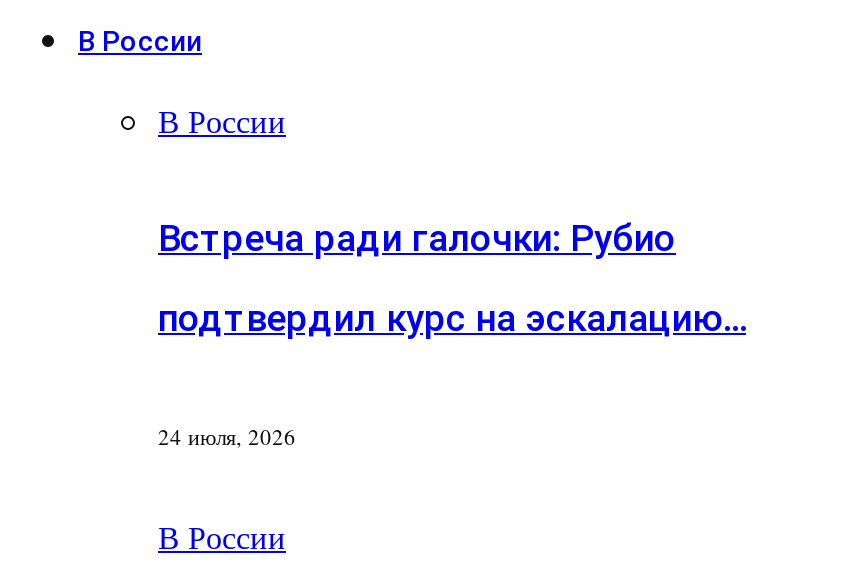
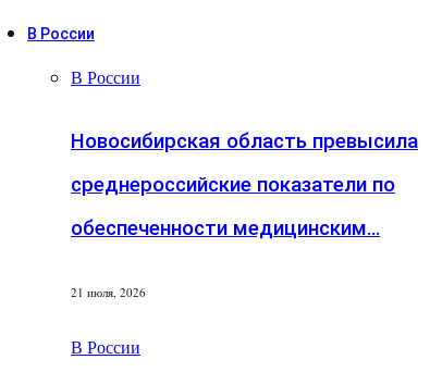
[158,217,746,450] Встреча ради галочки: Рубио | подтвердил курс на эскалацию… | 24 июля, 2026 -> [71,129,418,300] Новосибирская область превысила | среднероссийские показатели по | обеспеченности медицинским… | 21 июля, 2026

